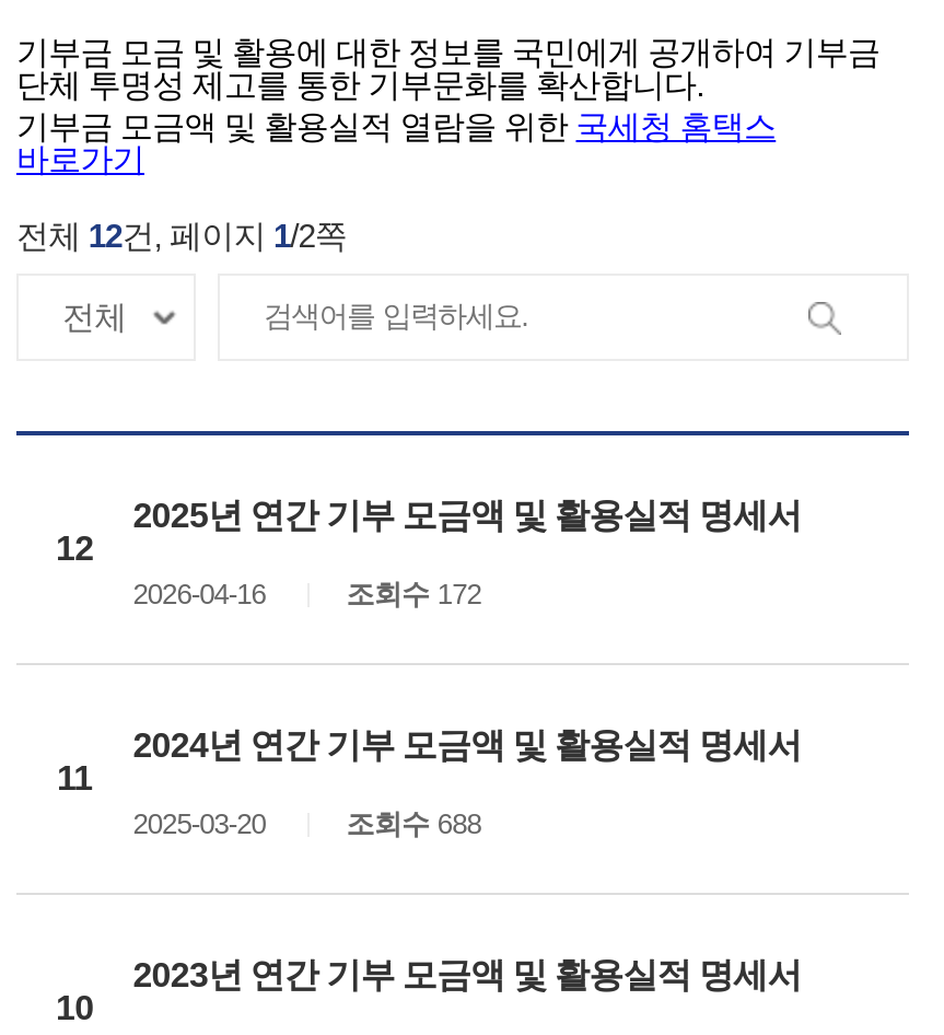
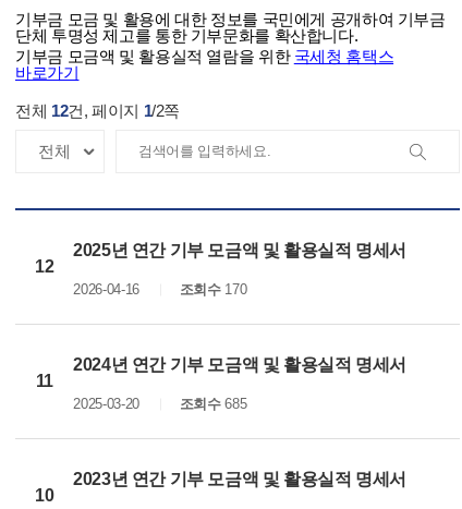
[346,578,481,610] 조회수 172 -> [179,281,247,298] 조회수 170
[346,807,481,840] 조회수 688 -> [179,396,247,412] 조회수 685

